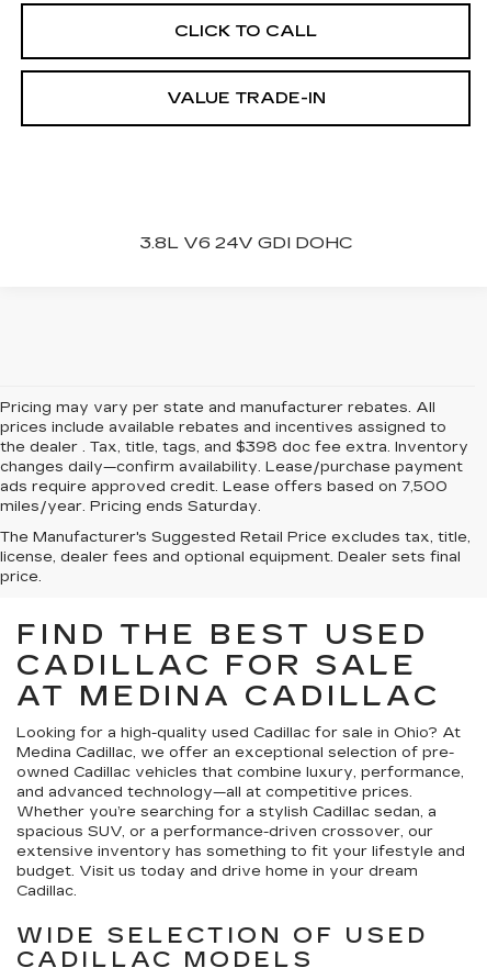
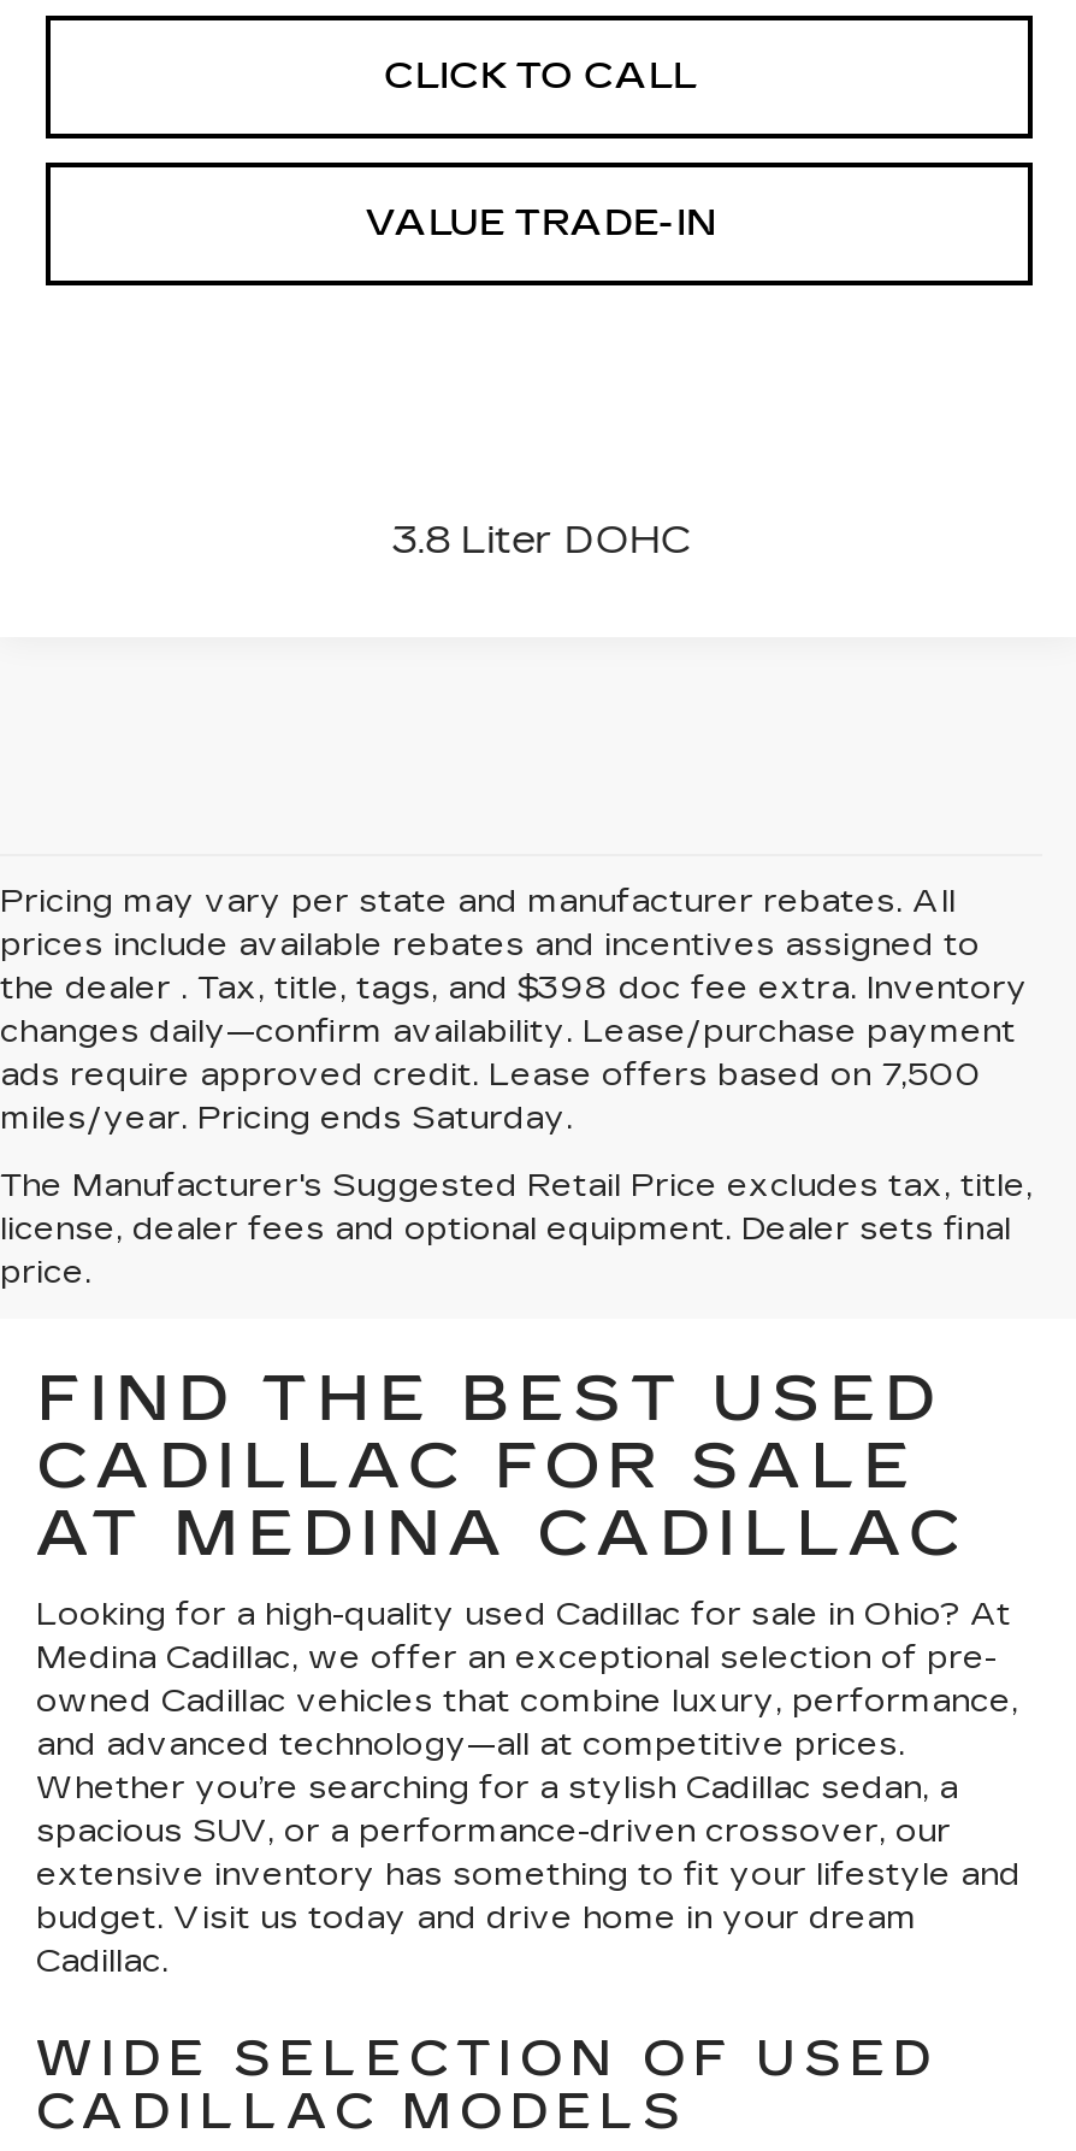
[140,232,352,253] 3.8L V6 24V GDI DOHC -> [390,517,689,562] 3.8 Liter DOHC

